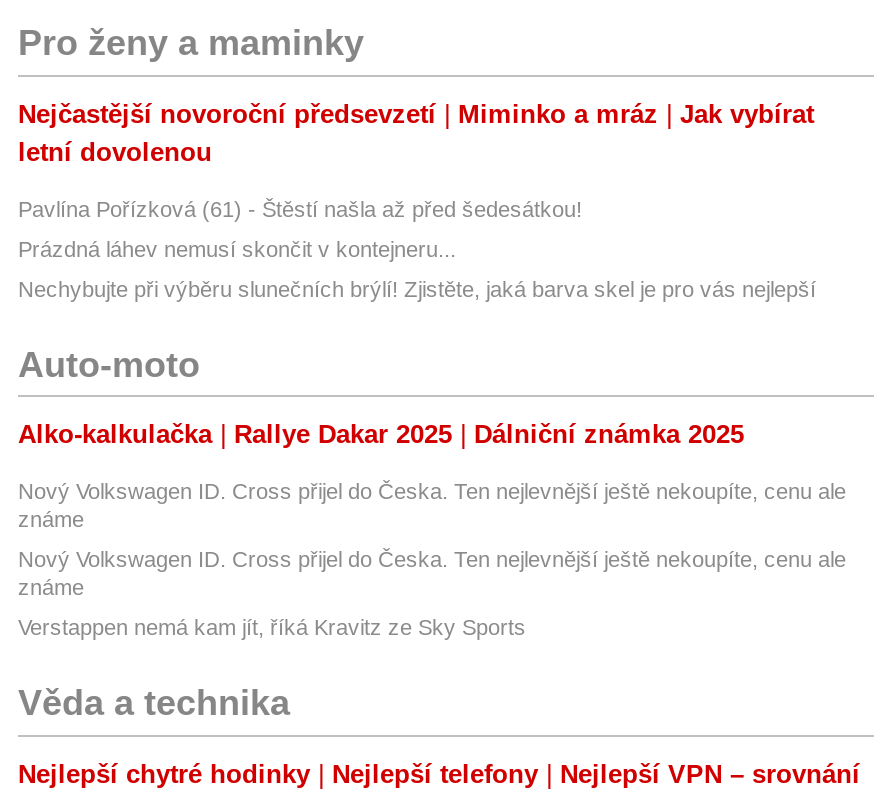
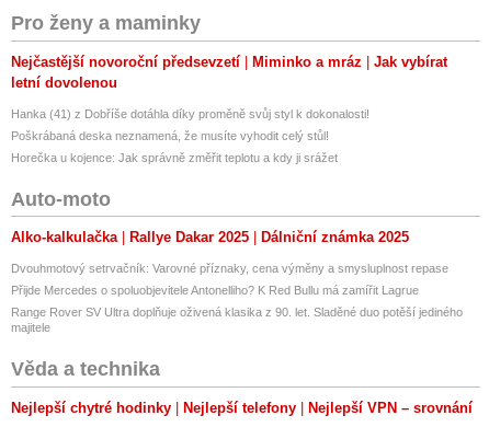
[18,196,582,220] Pavlína Pořízková (61) - Štěstí našla až před šedesátkou! -> [11,107,369,120] Hanka (41) z Dobříše dotáhla díky proměně svůj styl k dokonalosti!
[18,236,456,260] Prázdná láhev nemusí skončit v kontejneru... -> [11,129,329,142] Poškrábaná deska neznamená, že musíte vyhodit celý stůl!
[18,276,816,300] Nechybujte při výběru slunečních brýlí! Zjistěte, jaká barva skel je pro vás nejlepší -> [11,151,338,164] Horečka u kojence: Jak správně změřit teplotu a kdy ji srážet
[18,479,846,531] Nový Volkswagen ID. Cross přijel do Česka. Ten nejlevnější ještě nekoupíte, cenu ale | známe -> [11,262,448,275] Dvouhmotový setrvačník: Varovné příznaky, cena výměny a smysluplnost repase
[18,547,846,599] Nový Volkswagen ID. Cross přijel do Česka. Ten nejlevnější ještě nekoupíte, cenu ale | známe -> [11,284,419,297] Přijde Mercedes o spoluobjevitele Antonelliho? K Red Bullu má zamířit Lagrue
[18,615,526,639] Verstappen nemá kam jít, říká Kravitz ze Sky Sports -> [11,306,463,334] Range Rover SV Ultra doplňuje oživená klasika z 90. let. Sladěné duo potěší jediného | majitele

